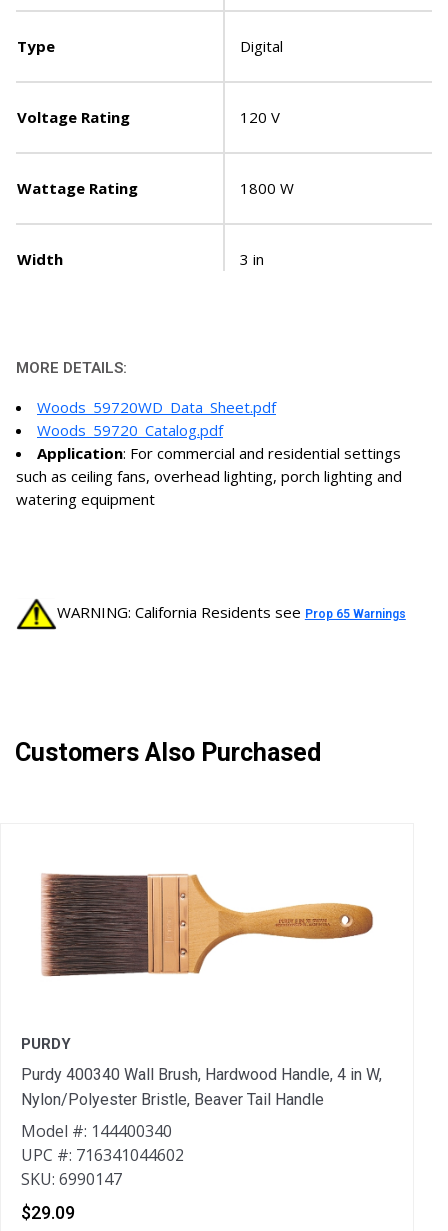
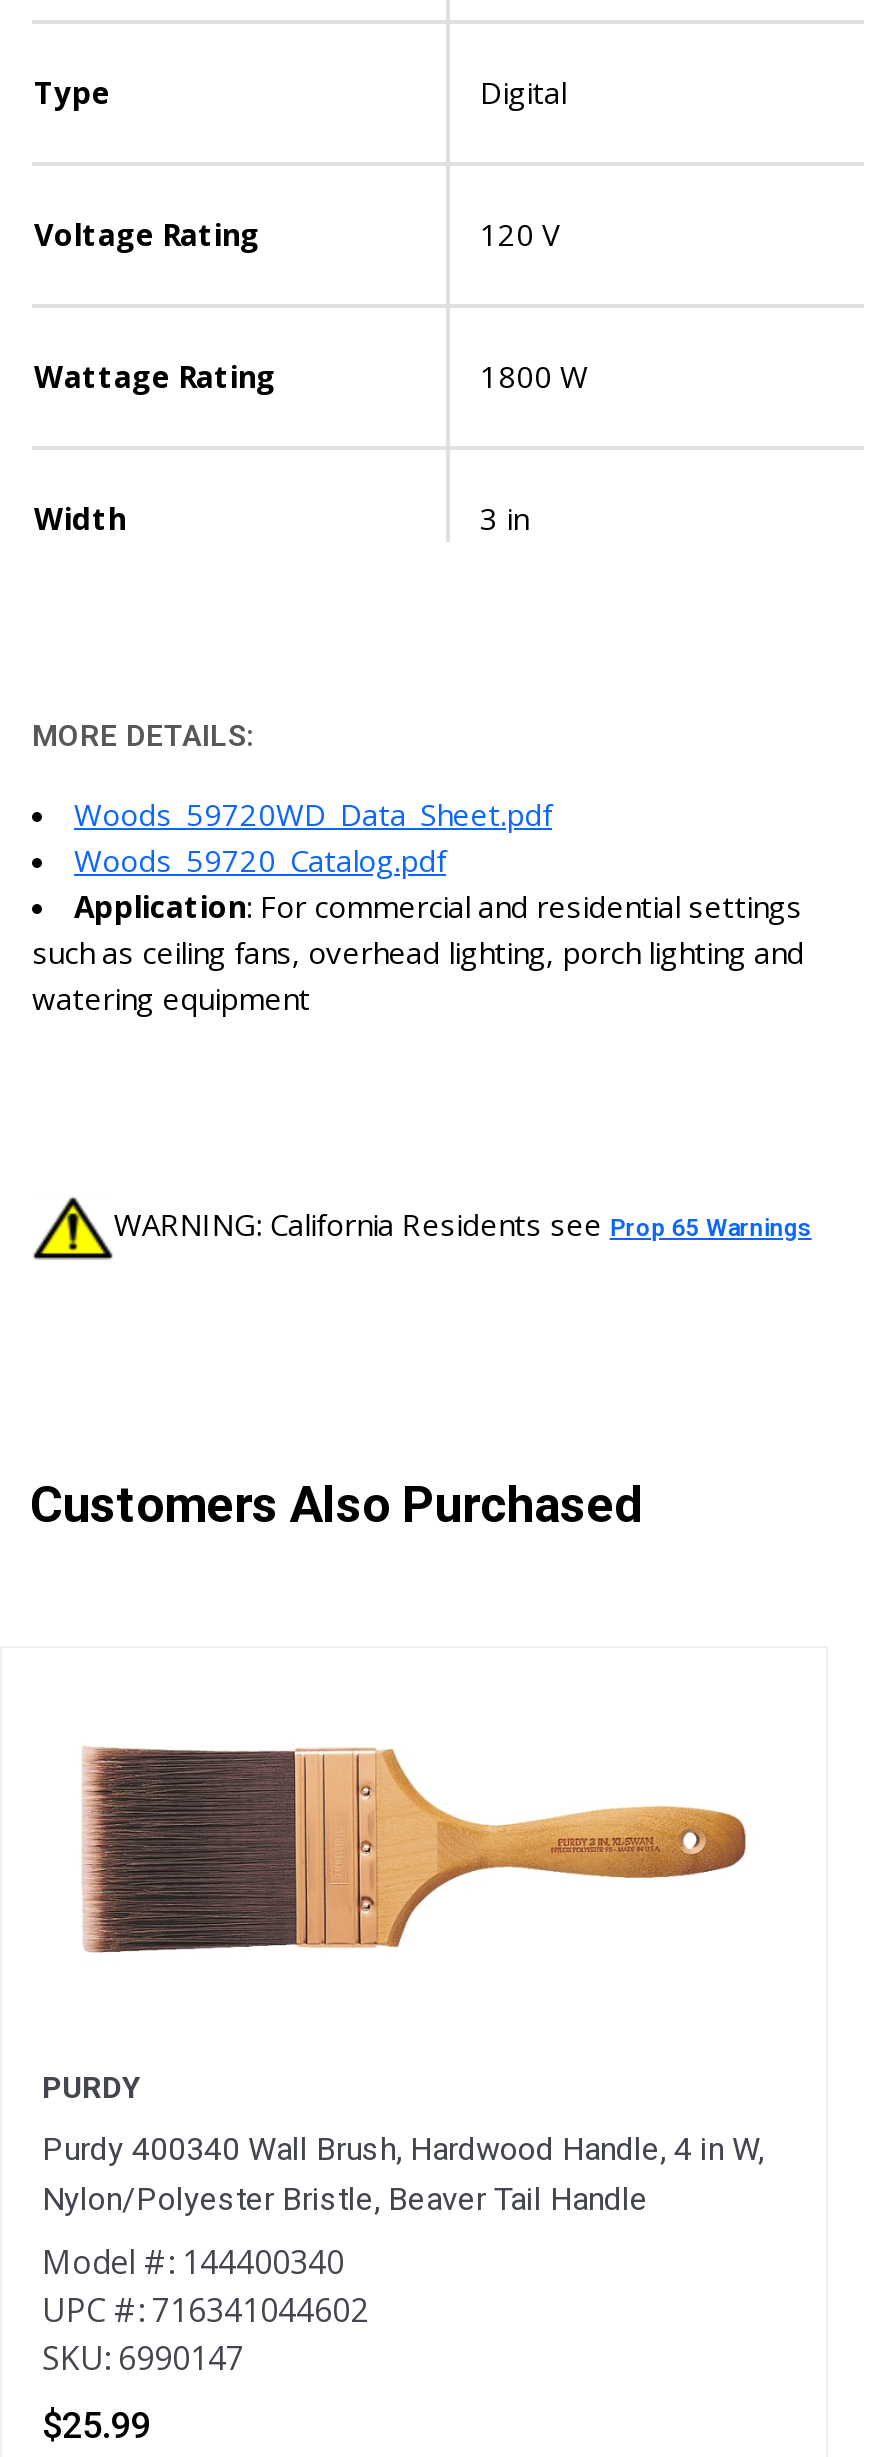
[21,1202,75,1223] $29.09 -> [42,2404,150,2446] $25.99

